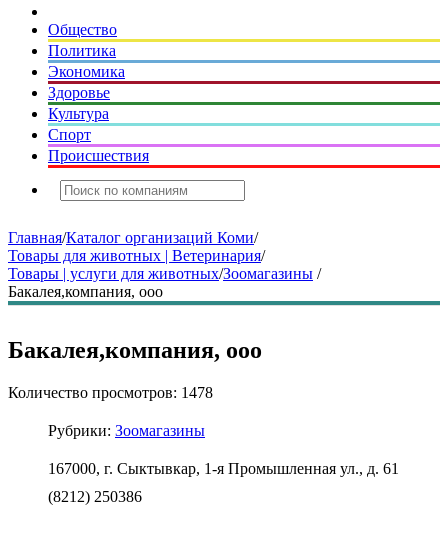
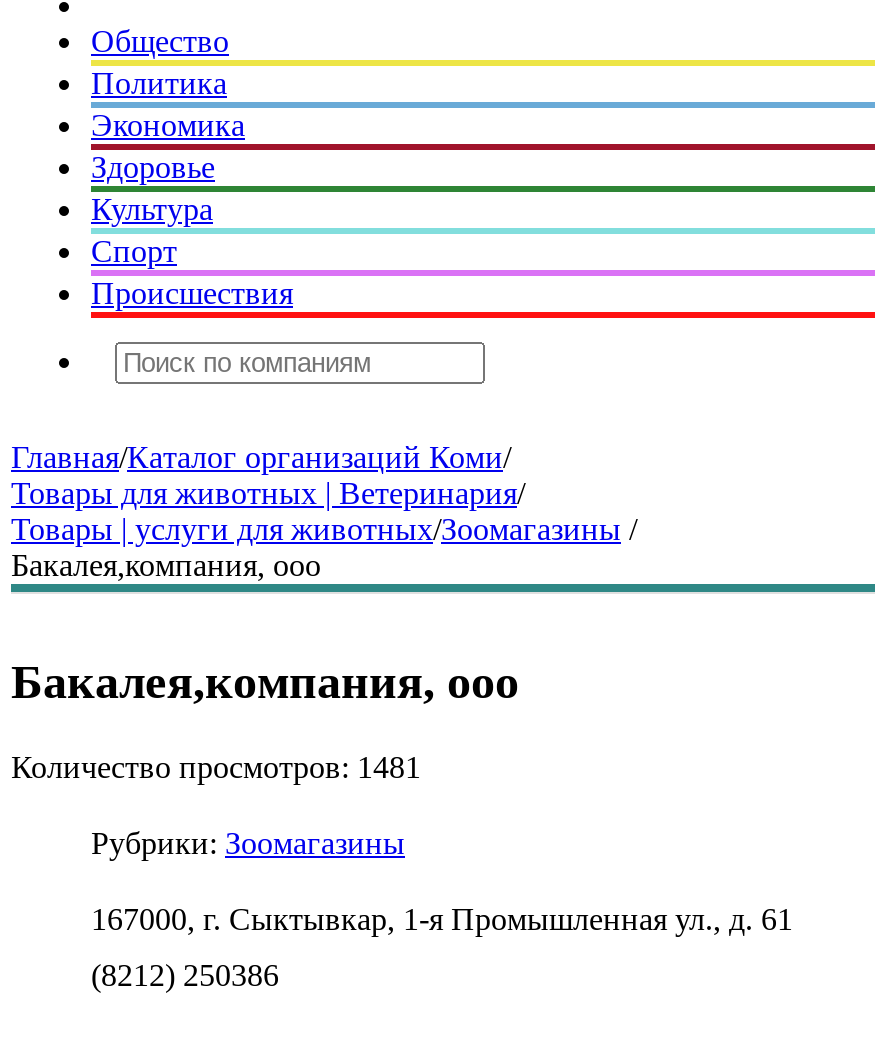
[8,384,213,401] Количество просмотров: 1478 -> [11,750,421,784] Количество просмотров: 1481

